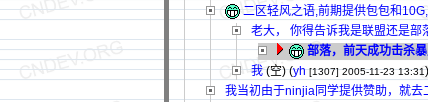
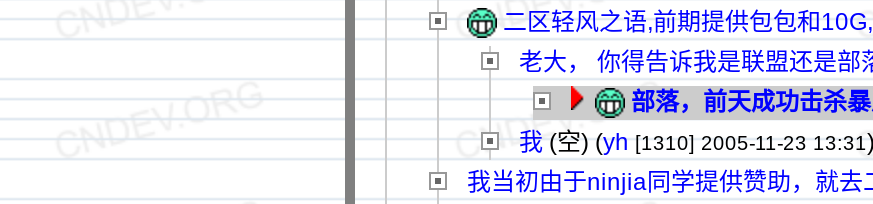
[251,64,428,78] 我(空) (yh [1307] 2005-11-23 13:31) -> [519,128,873,156] 我(空) (yh [1310] 2005-11-23 13:31)

